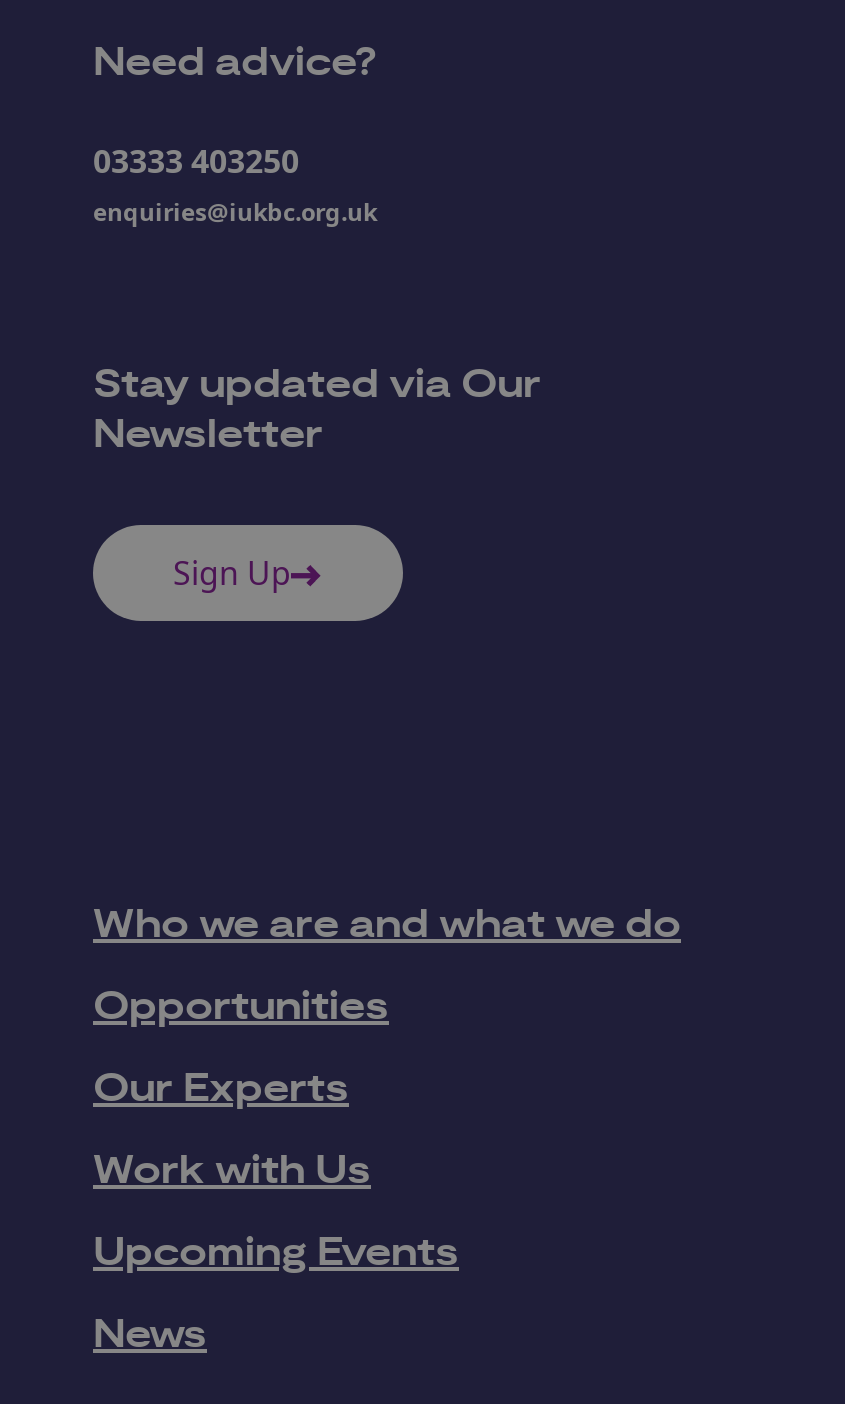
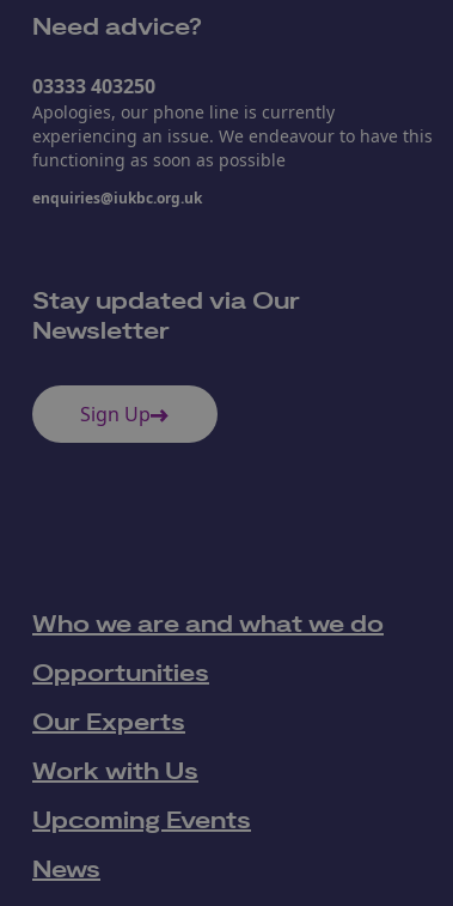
none -> [32,101,433,171] Apologies, our phone line is currently | experiencing an issue. We endeavour to have this | functioning as soon as possible

